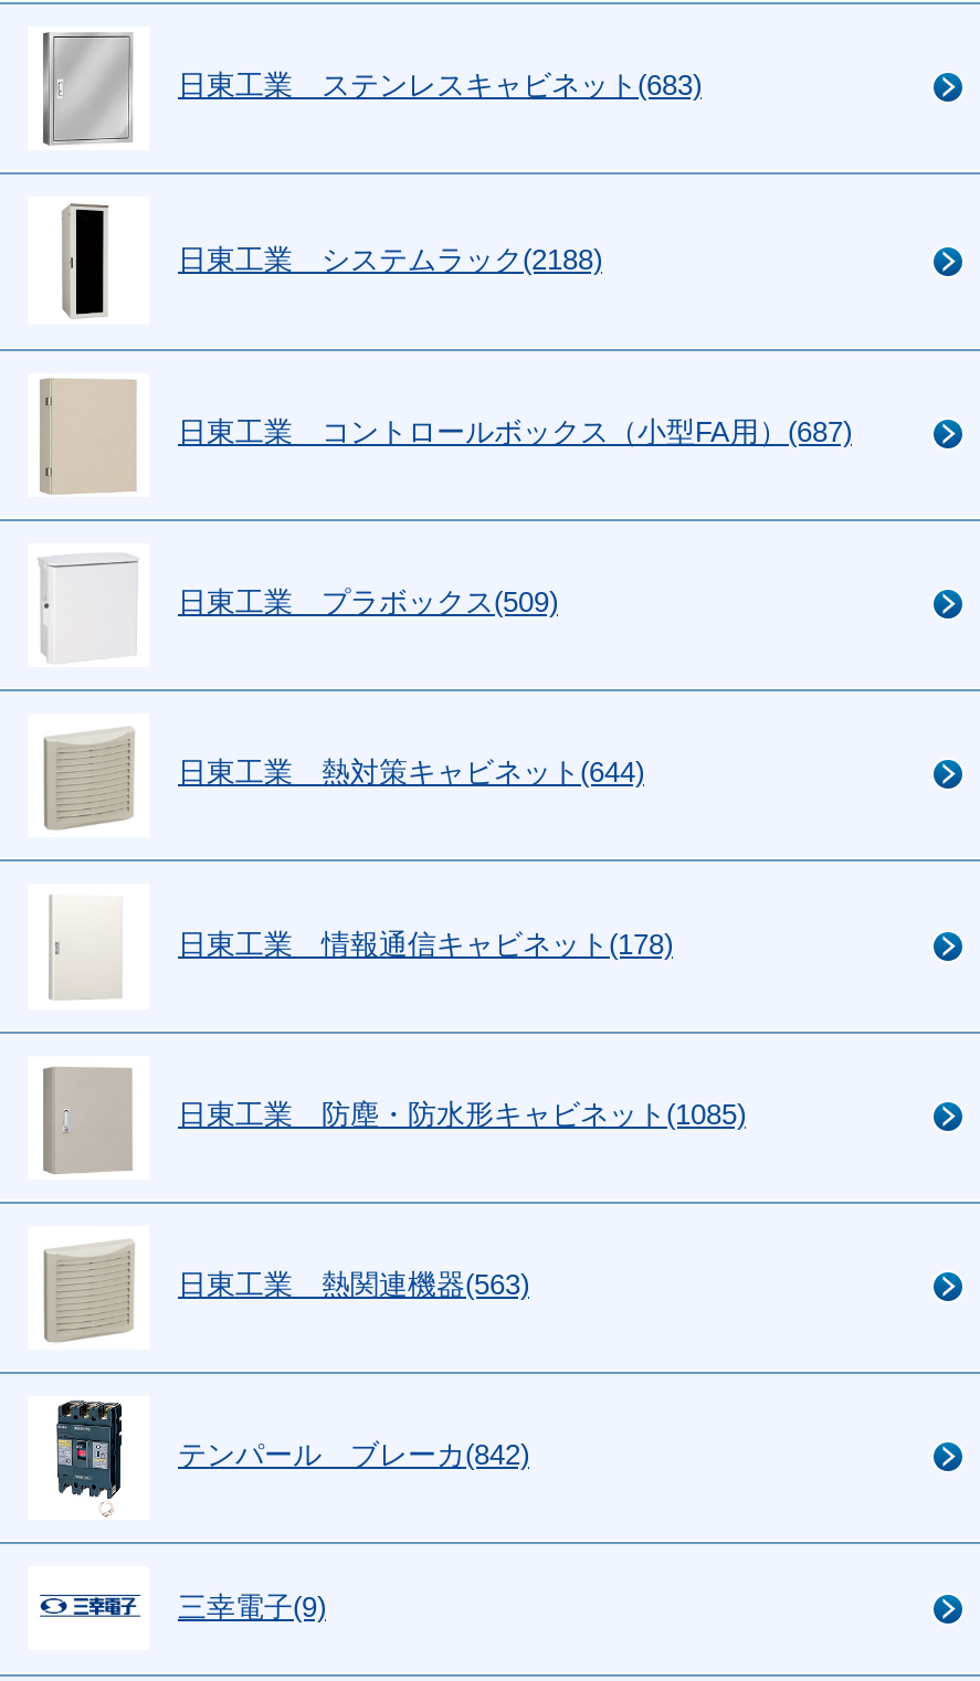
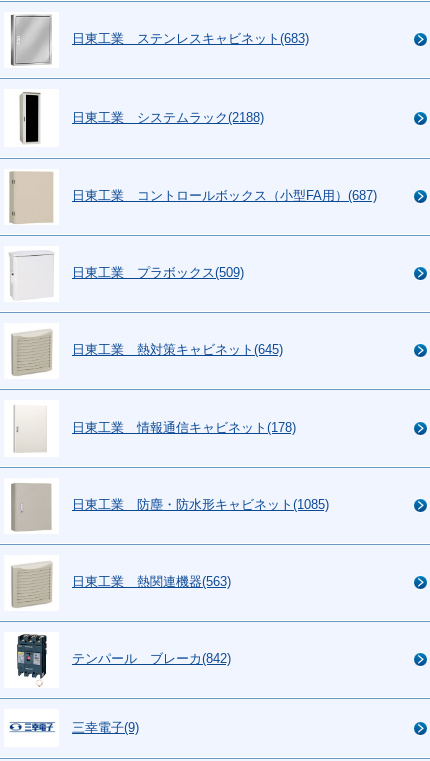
[178,756,644,789] 日東工業 熱対策キャビネット(644) -> [72,342,283,357] 日東工業 熱対策キャビネット(645)

